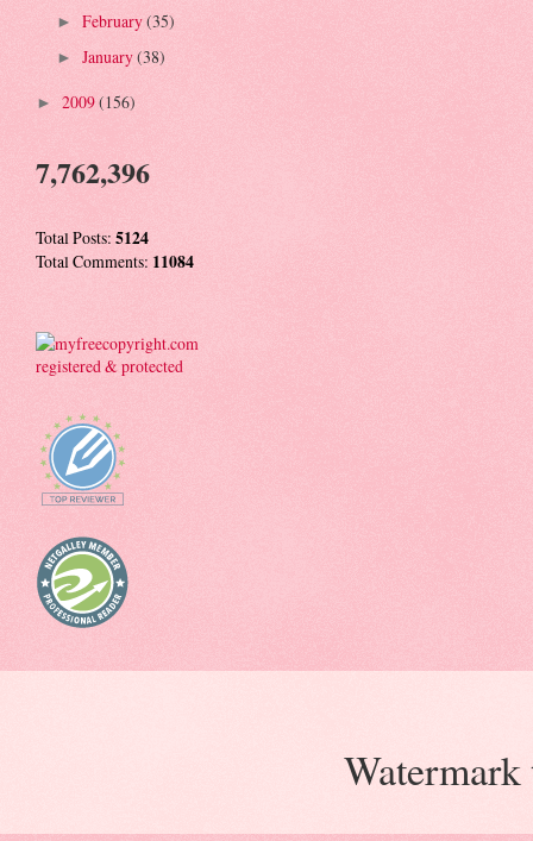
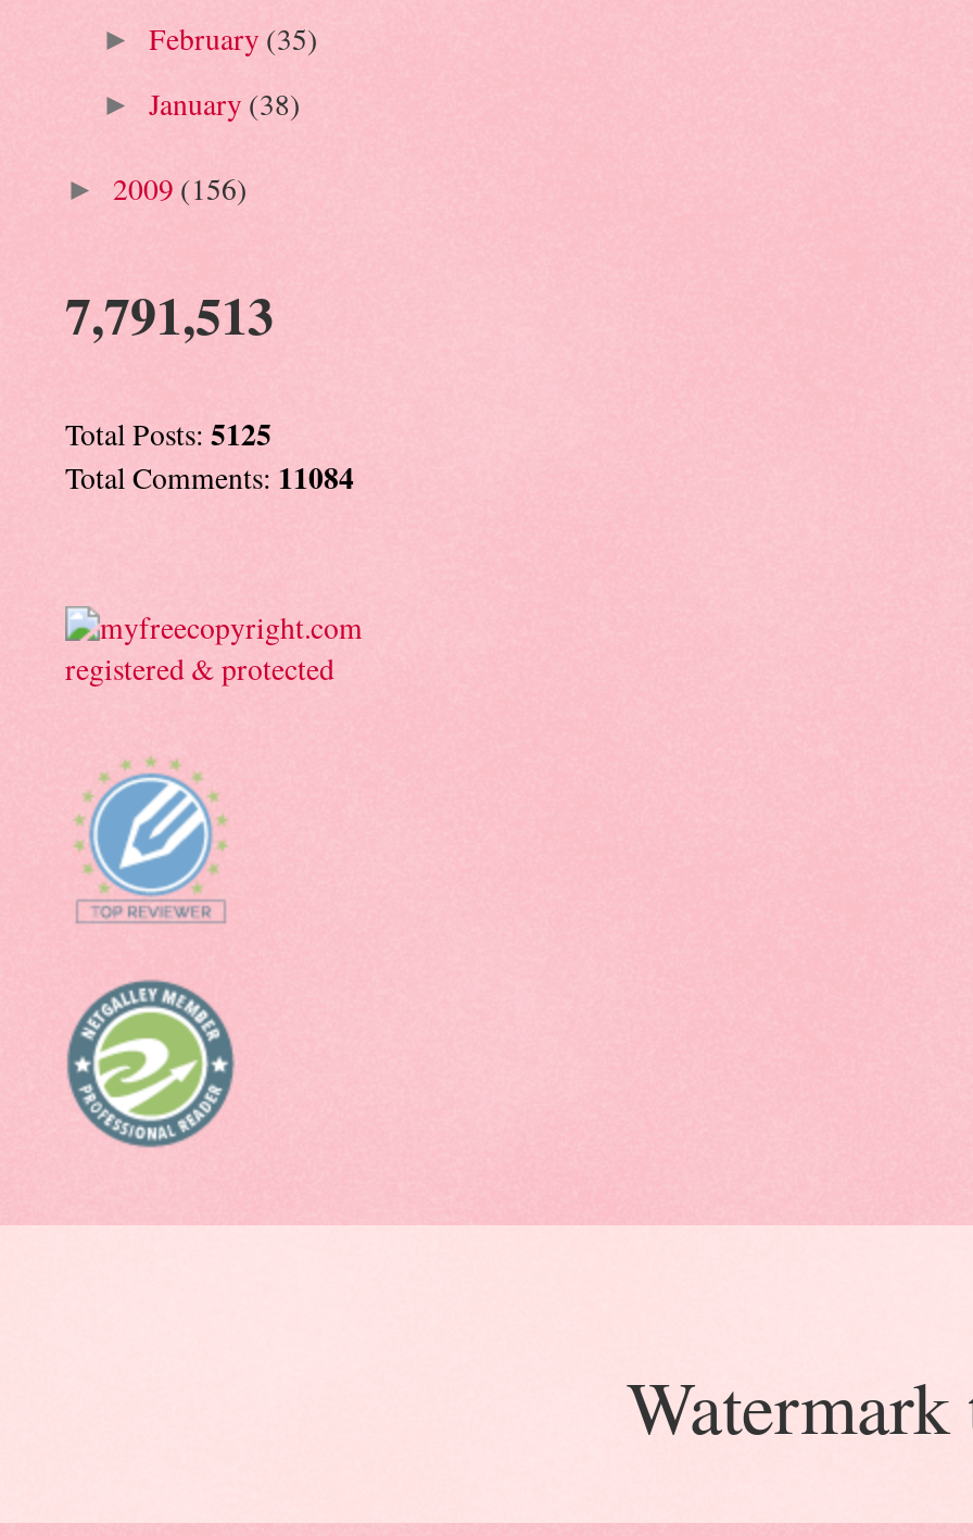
[36,151,150,193] 7,762,396 -> [65,276,274,352] 7,791,513
[36,226,149,250] Total Posts: 5124 -> [65,413,271,457] Total Posts: 5125

